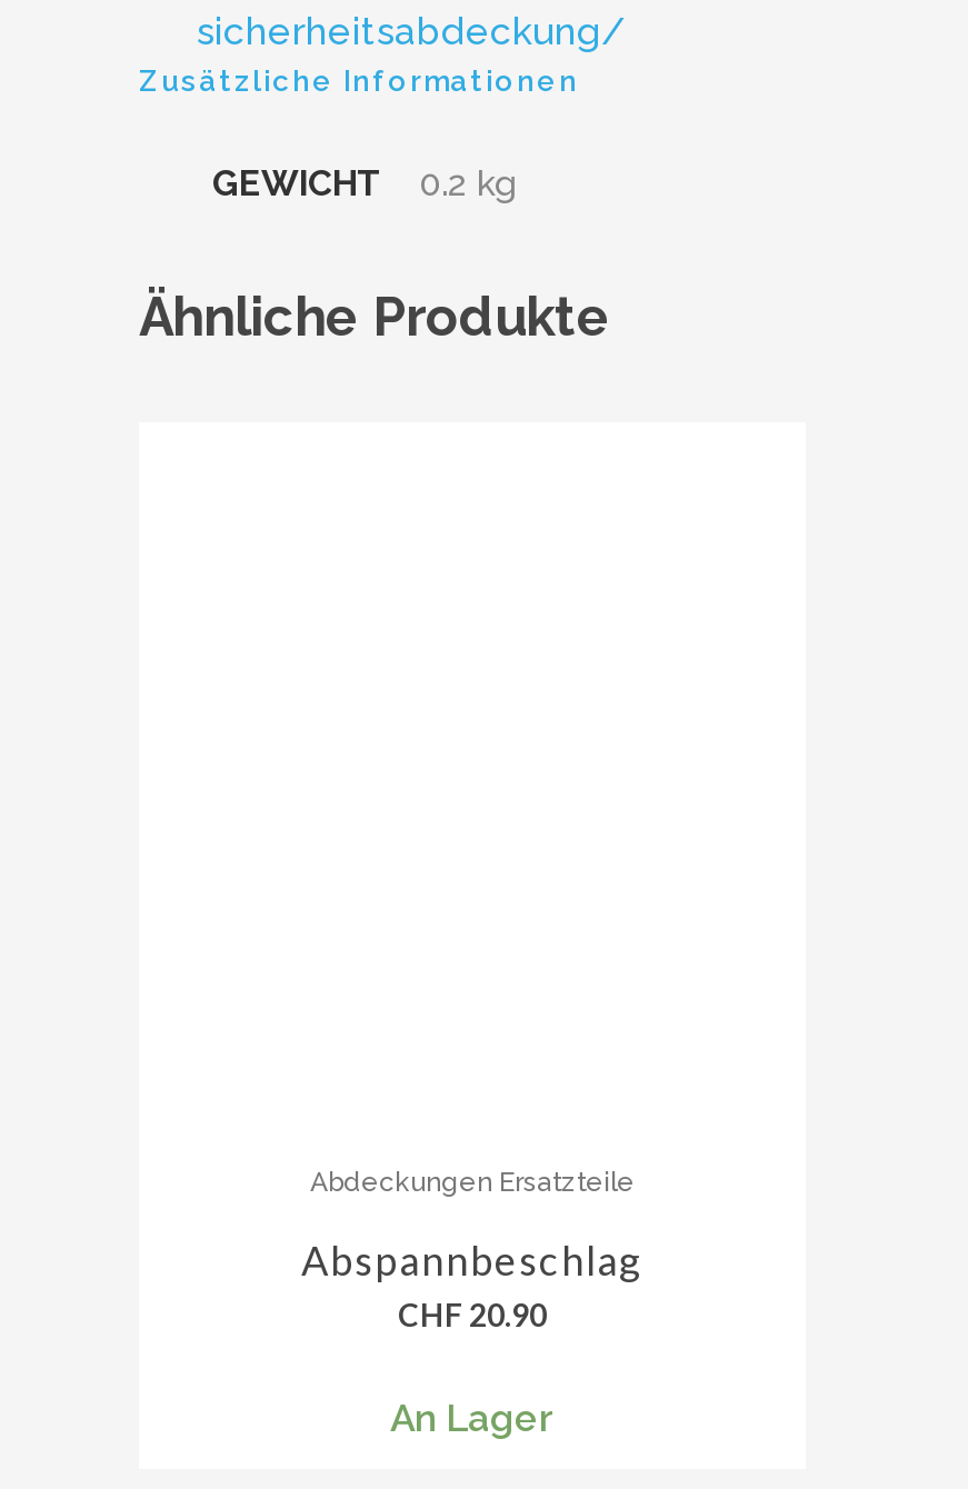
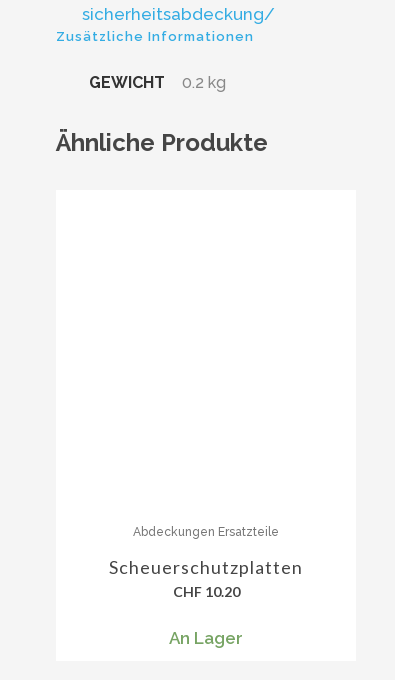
[301,1236,643,1333] Abspannbeschlag | CHF 20.90 -> [109,556,303,600] Scheuerschutzplatten | CHF 10.20

